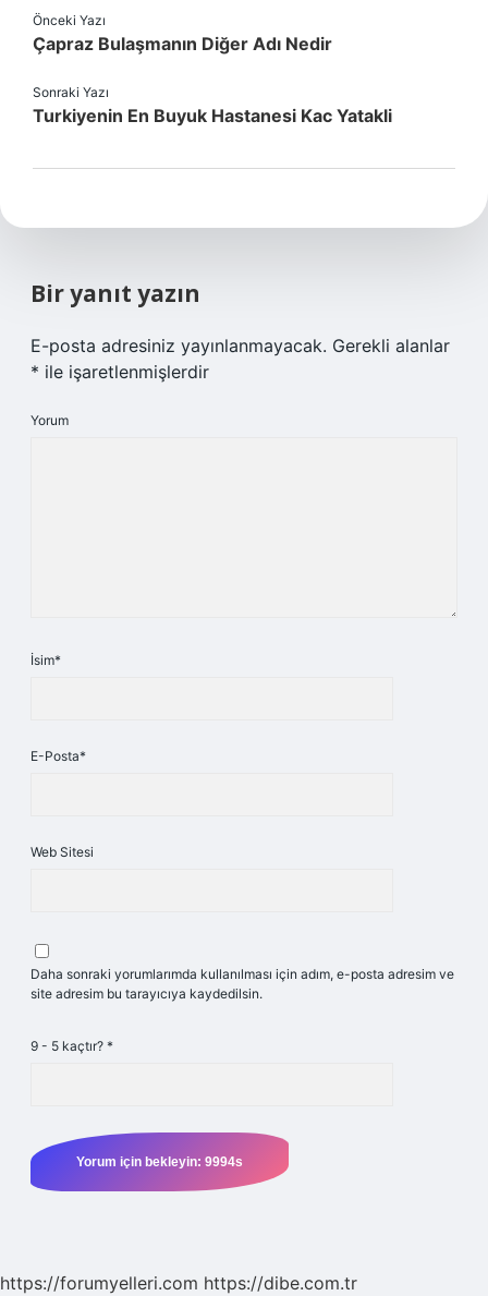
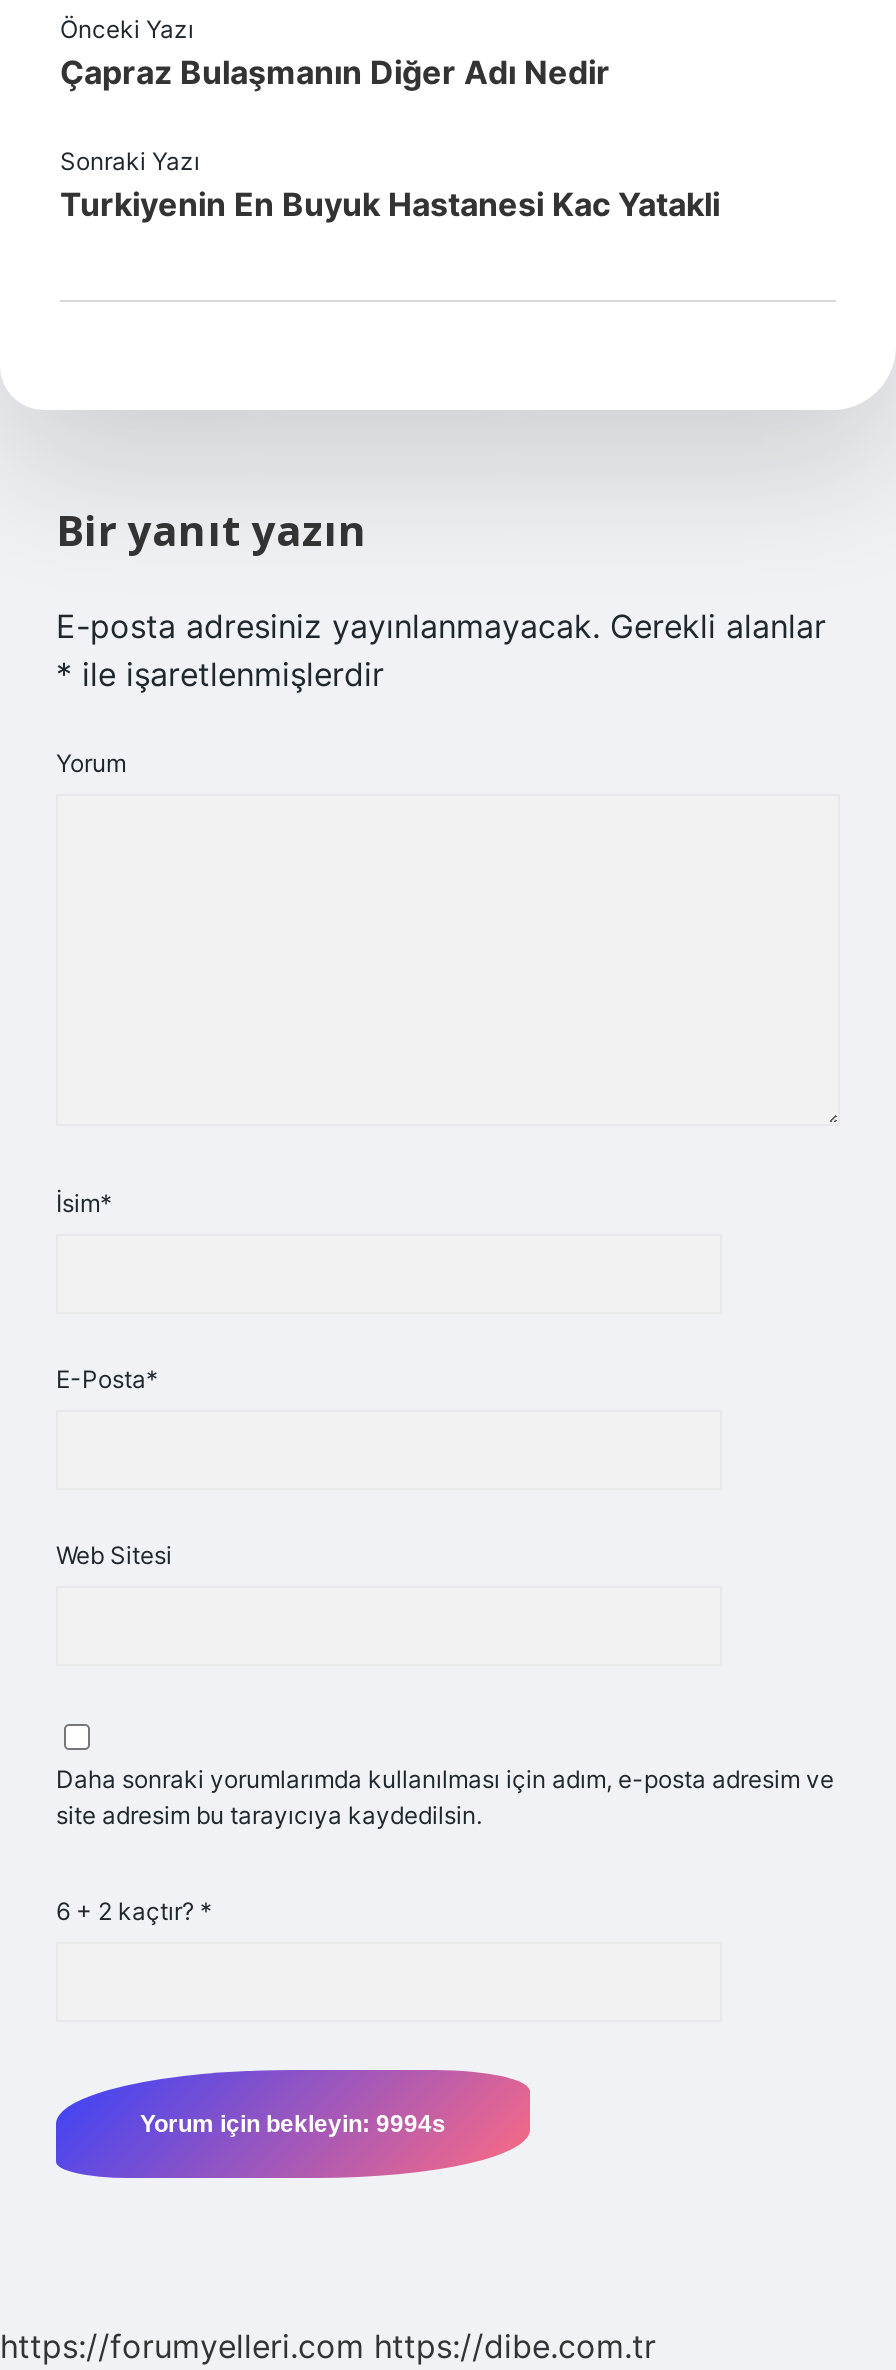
[30,1038,113,1054] 9 - 5 kaçtır? * -> [56,1896,212,1926] 6 + 2 kaçtır? *

